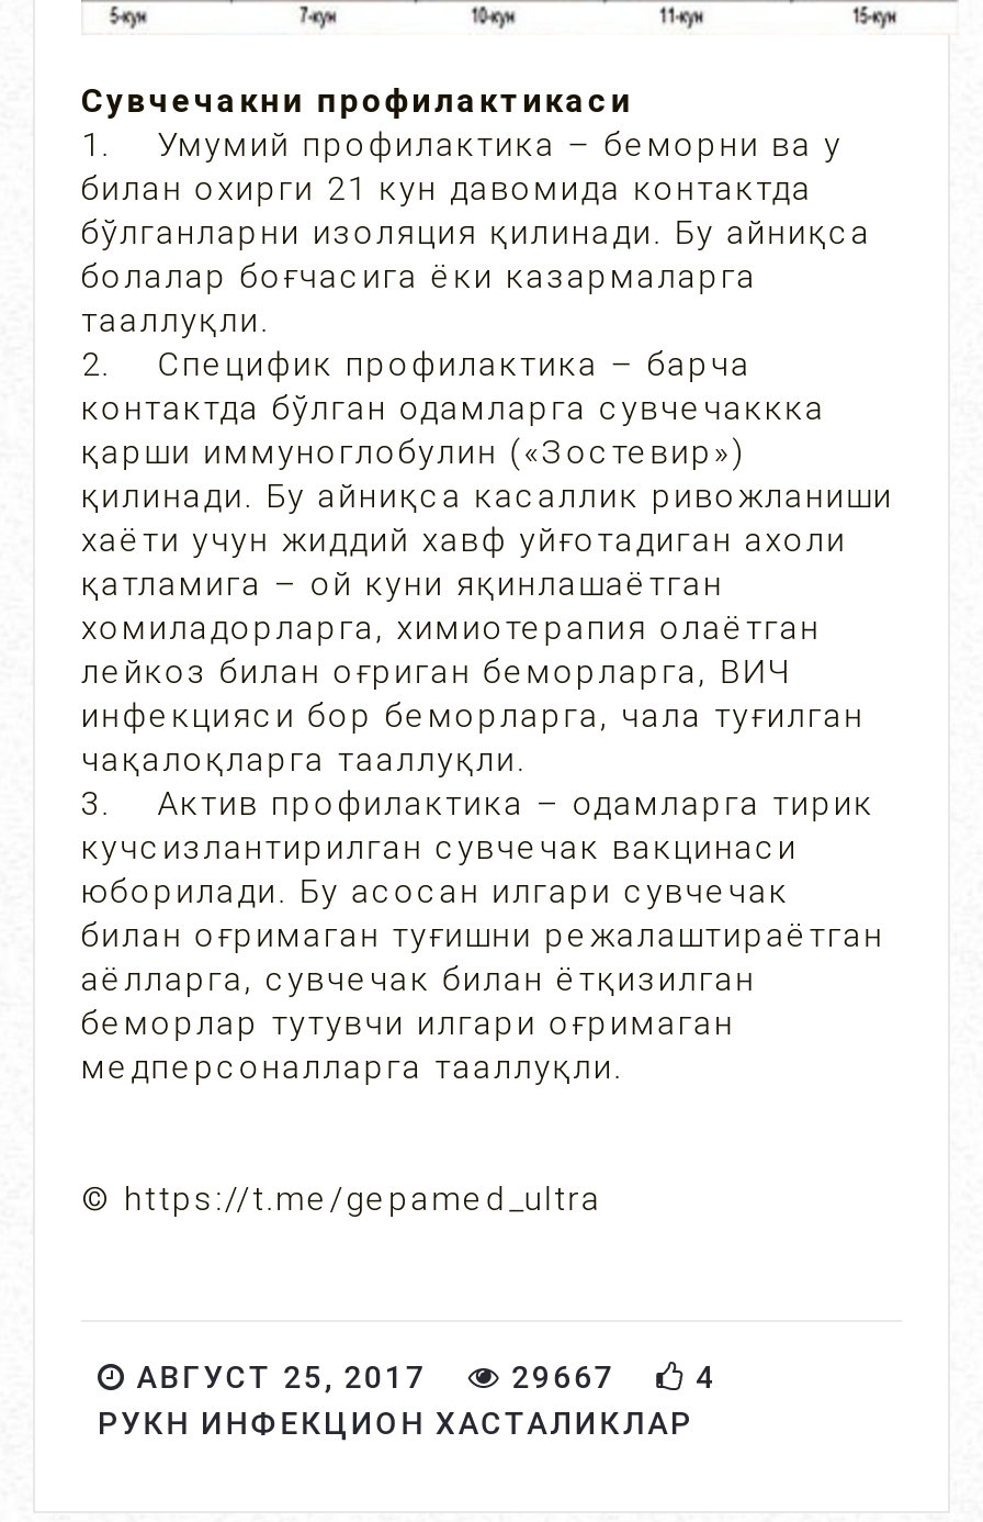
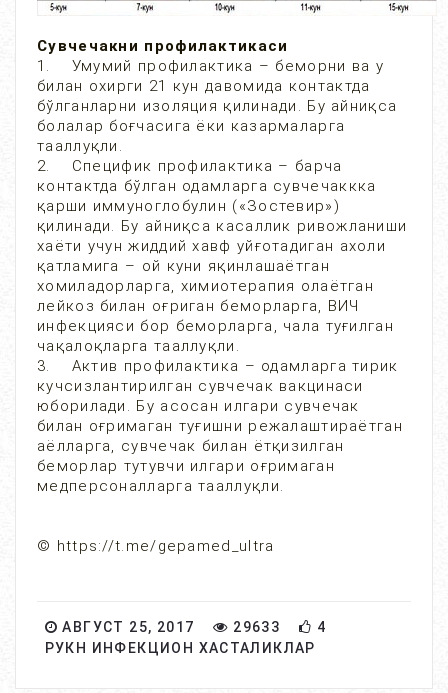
[502,1359,615,1395] 29667 -> [229,619,280,635] 29633

